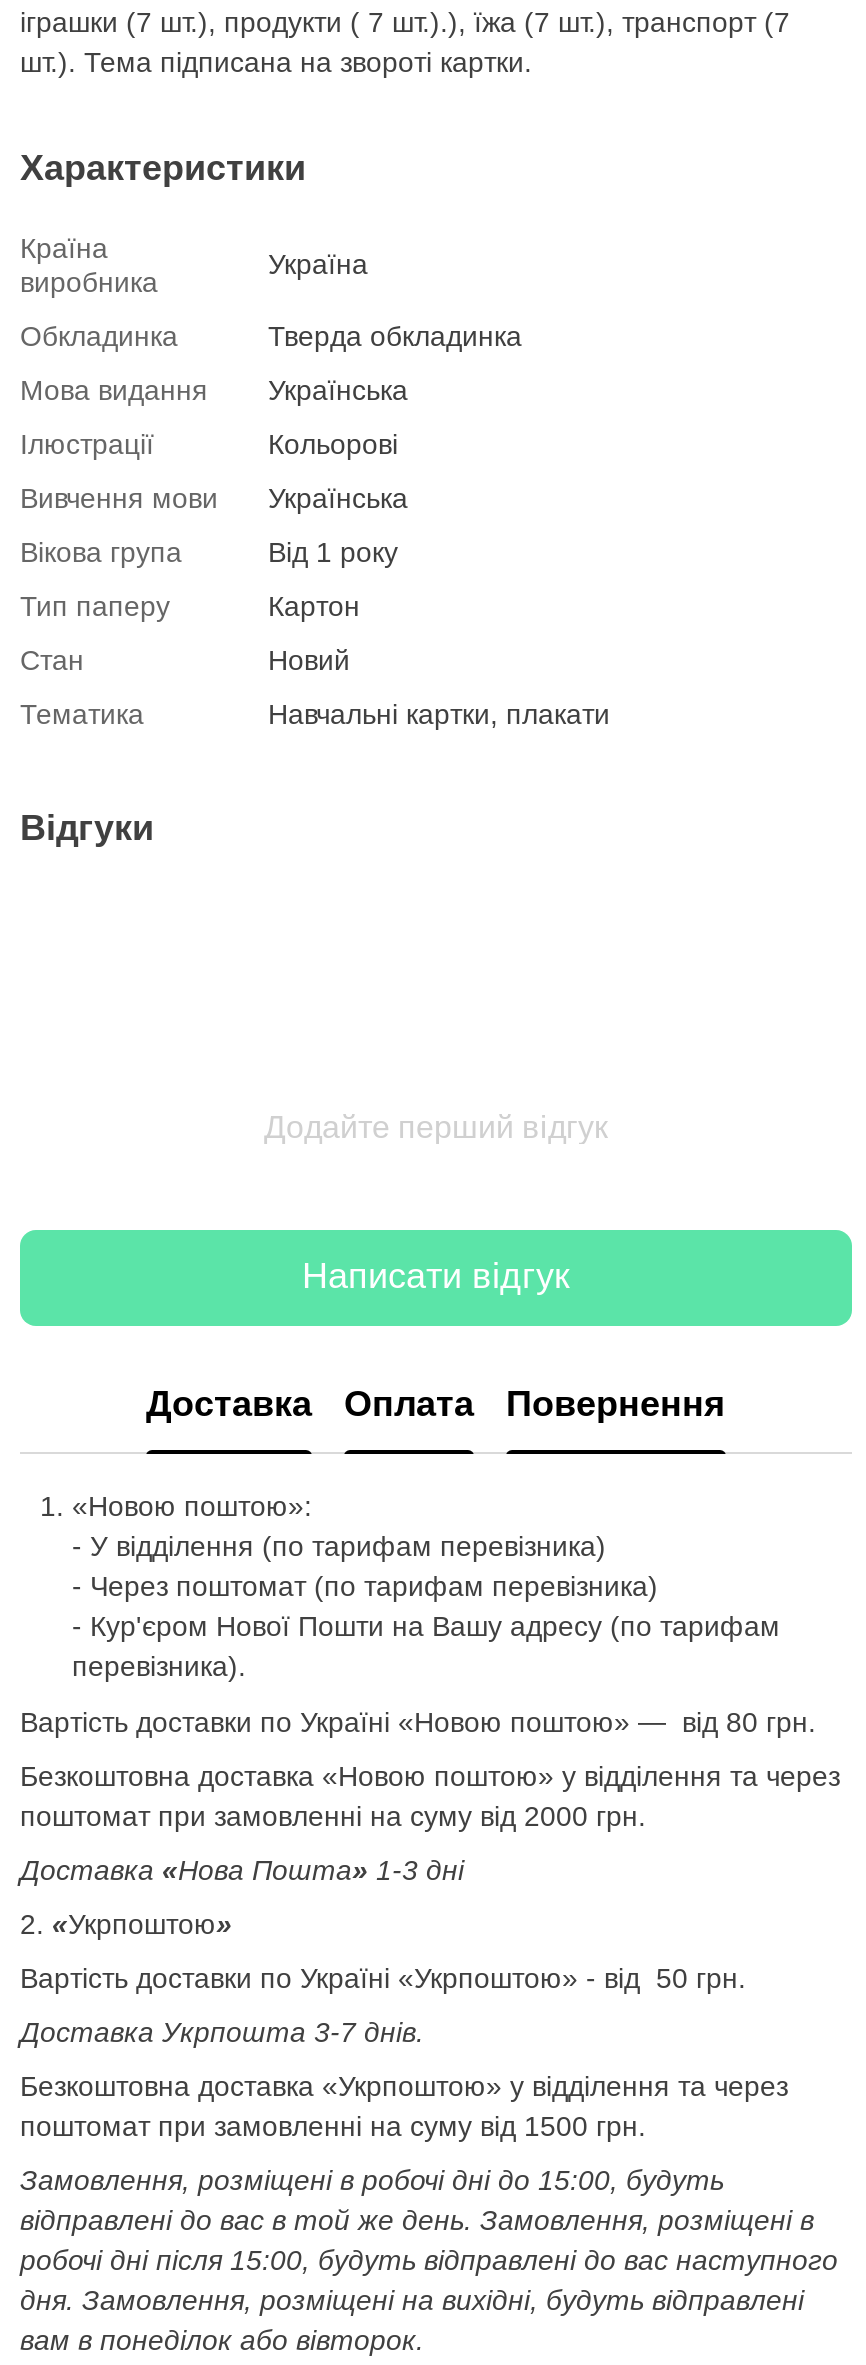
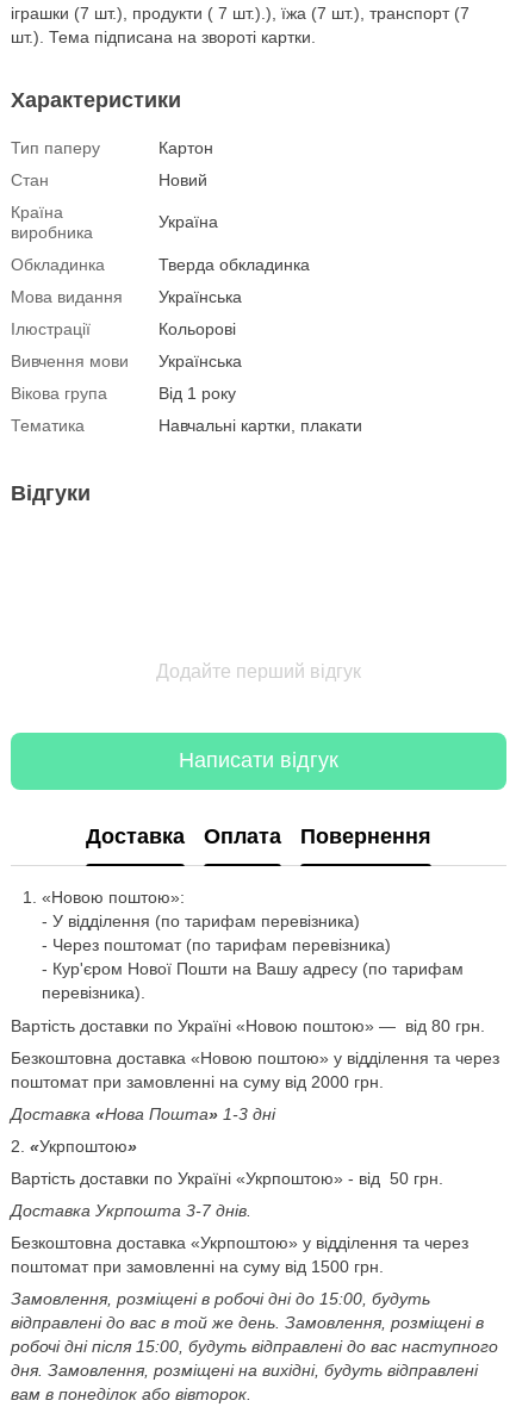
moved [20,231,522,567] -> [11,202,310,402]: Країна | виробника | Україна | ... | Вікова група | Від 1 року
moved [20,589,360,675] -> [11,138,213,189]: Тип паперу | Картон | Стан | Новий

